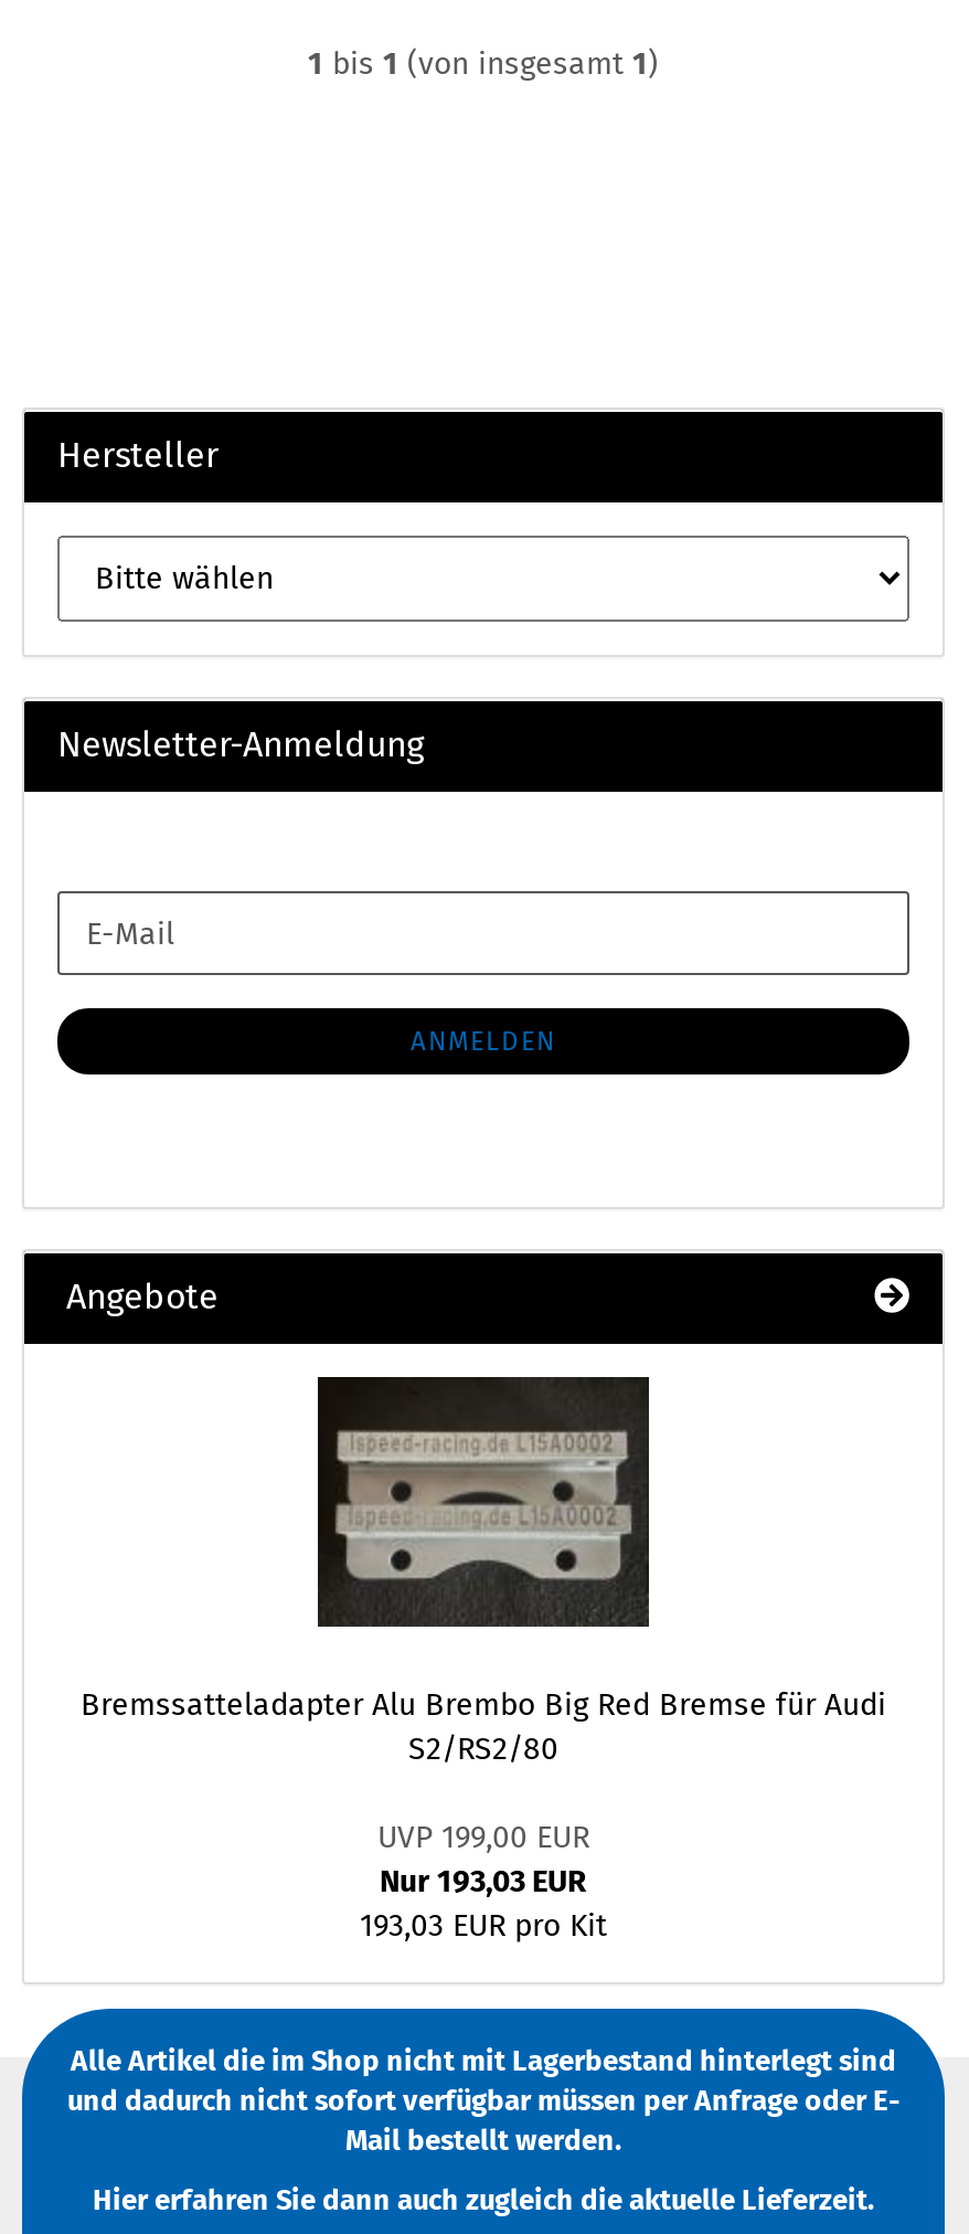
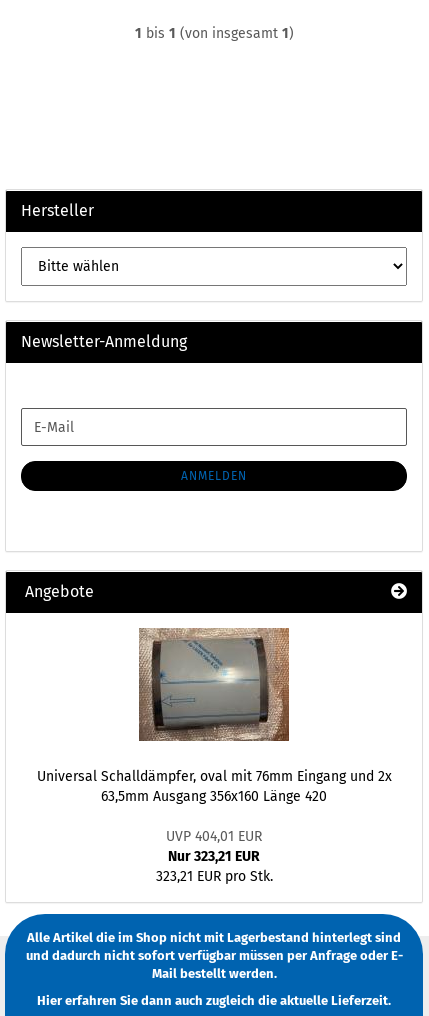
[81,1375,886,1768] [image] | Bremssatteladapter Alu Brembo Big Red Bremse für Audi | S2/RS2/80 -> [36,627,391,805] [image] | Universal Schalldämpfer, oval mit 76mm Eingang und 2x | 63,5mm Ausgang 356x160 Länge 420
[360,1819,607,1945] UVP 199,00 EUR | Nur 193,03 EUR | 193,03 EUR pro Kit -> [155,828,272,885] UVP 404,01 EUR | Nur 323,21 EUR | 323,21 EUR pro Stk.

